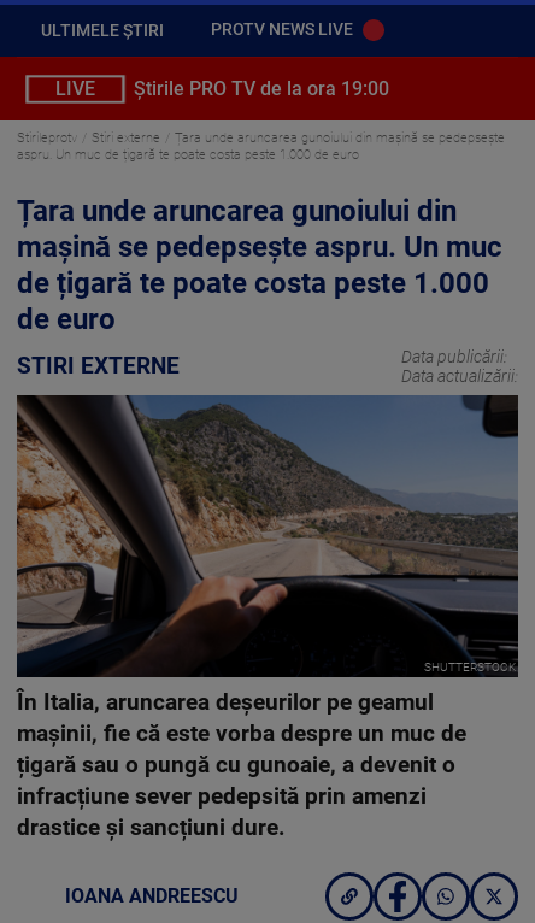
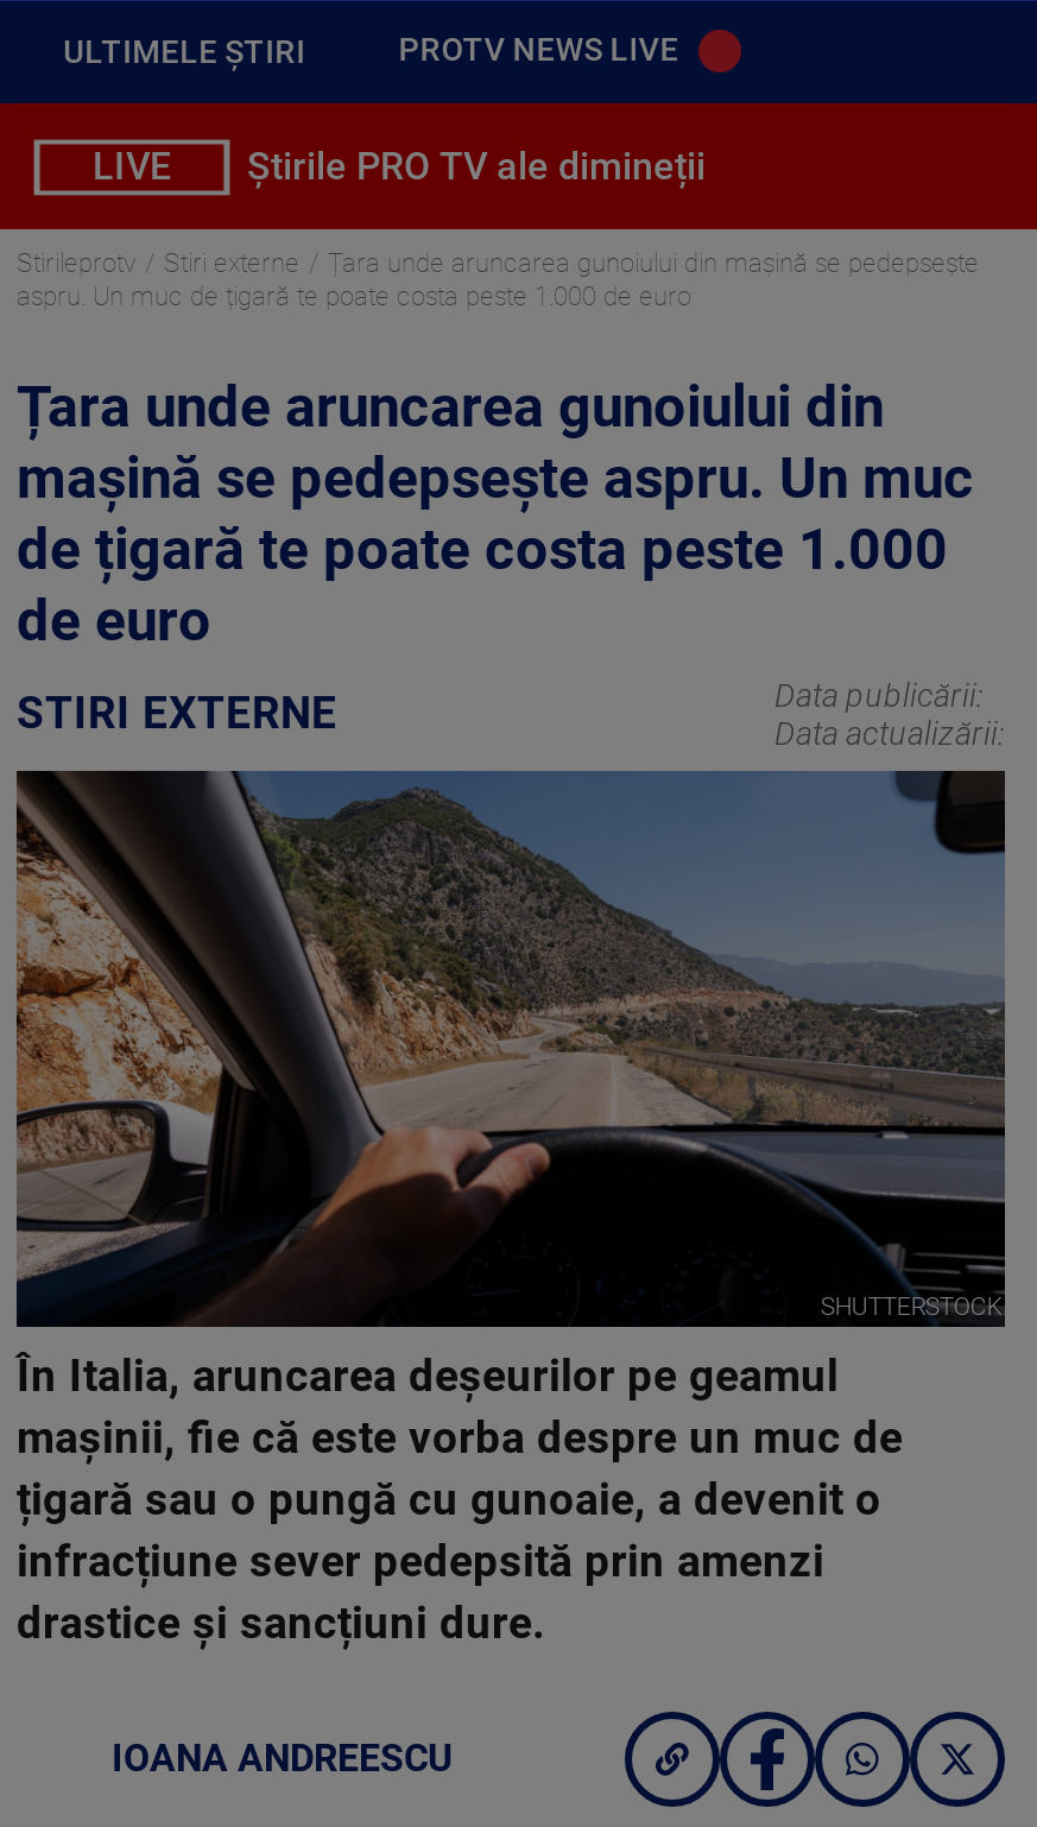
[134,77,389,100] Știrile PRO TV de la ora 19:00 -> [247,144,706,189] Știrile PRO TV ale dimineții

